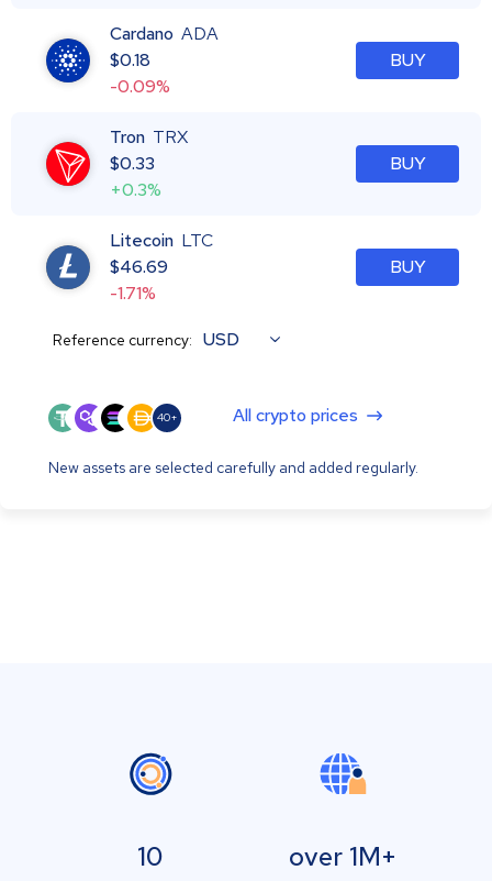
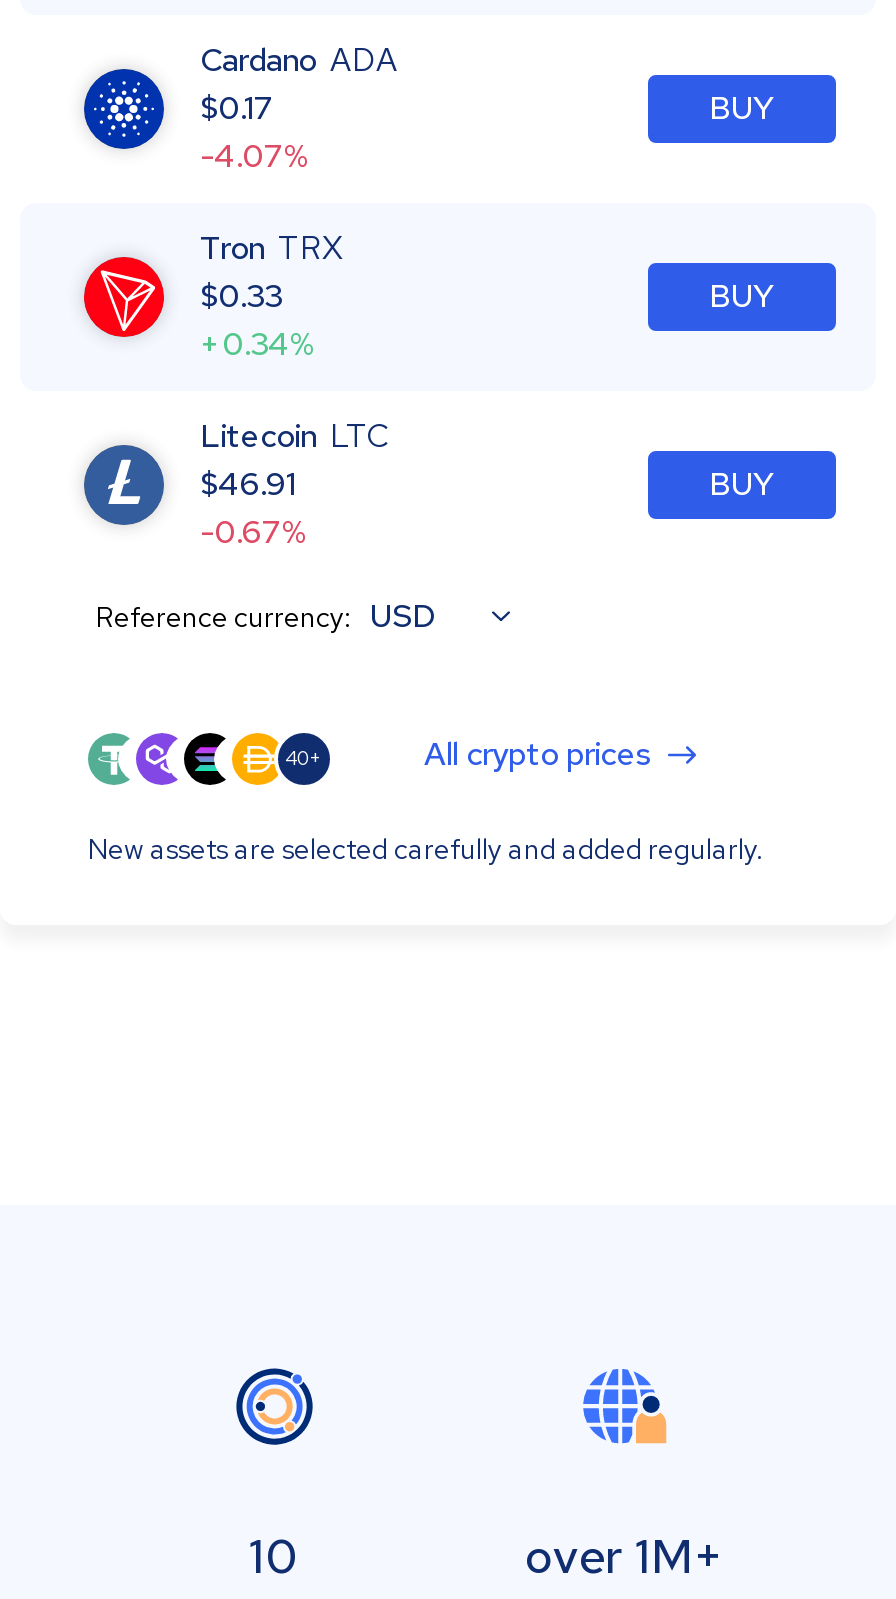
[110,48,150,71] $0.18 -> [200,87,274,129] $0.17
[110,75,170,98] -0.09% -> [200,135,310,177] -4.07%
[110,178,161,201] +0.3% -> [200,323,316,365] +0.34%
[110,255,168,278] $46.69 -> [200,463,296,505] $46.91
[110,281,156,304] -1.71% -> [200,511,308,553] -0.67%

